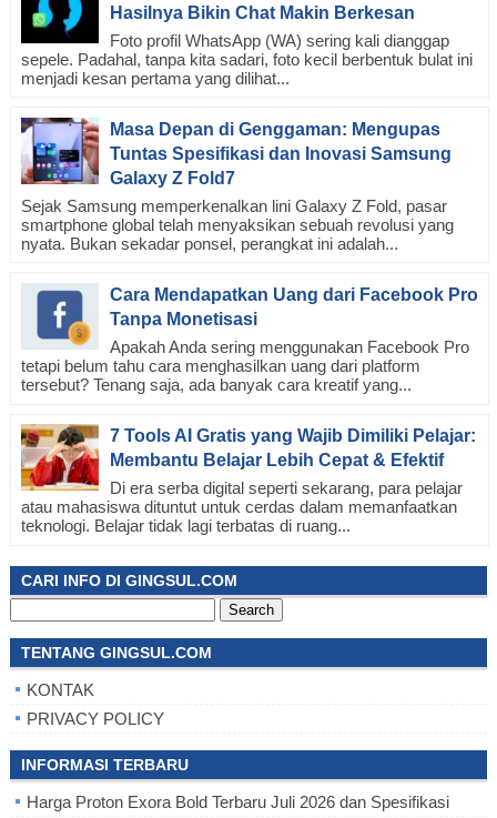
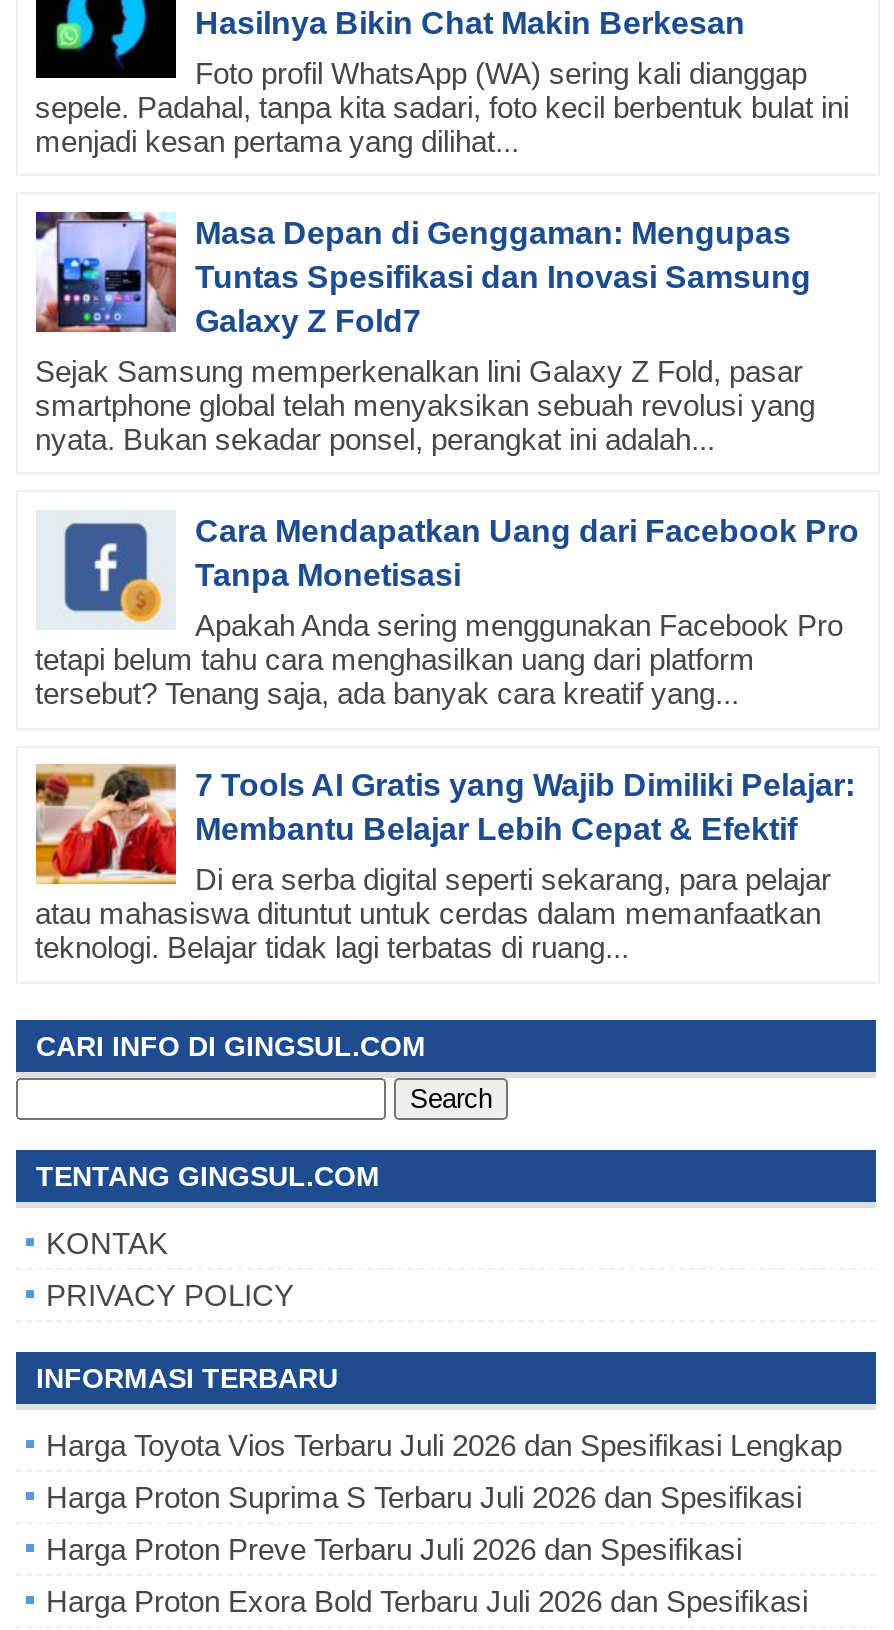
none -> [46,1428,842,1566] Harga Toyota Vios Terbaru Juli 2026 dan Spesifikasi Lengkap | Harga Proton Suprima S Terbaru Juli 2026 dan Spesifikasi | Harga Proton Preve Terbaru Juli 2026 dan Spesifikasi

